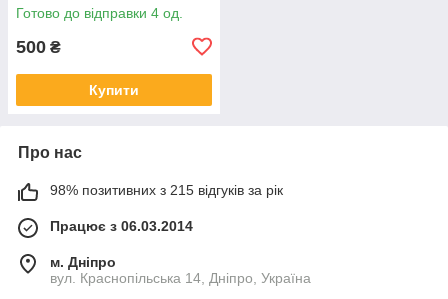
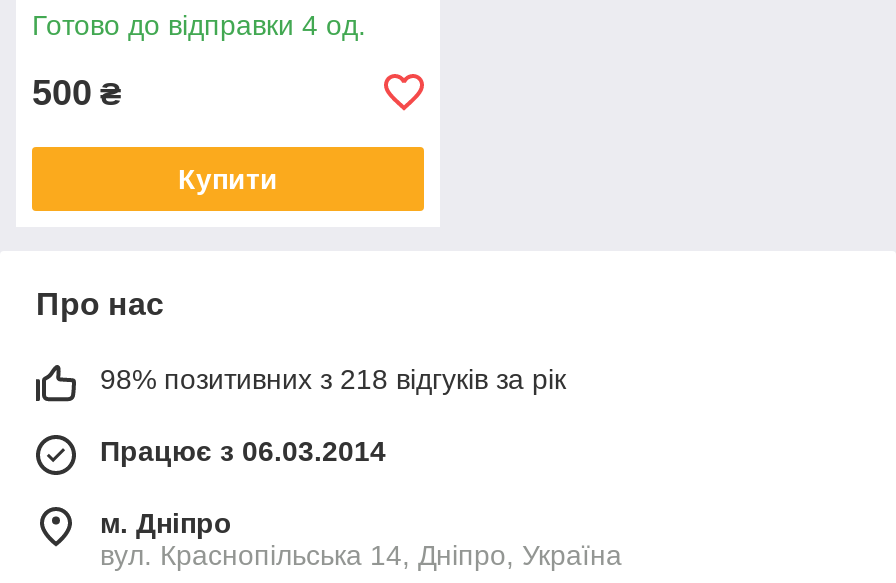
[50,182,283,198] 98% позитивних з 215 відгуків за рік -> [100,363,566,395] 98% позитивних з 218 відгуків за рік

